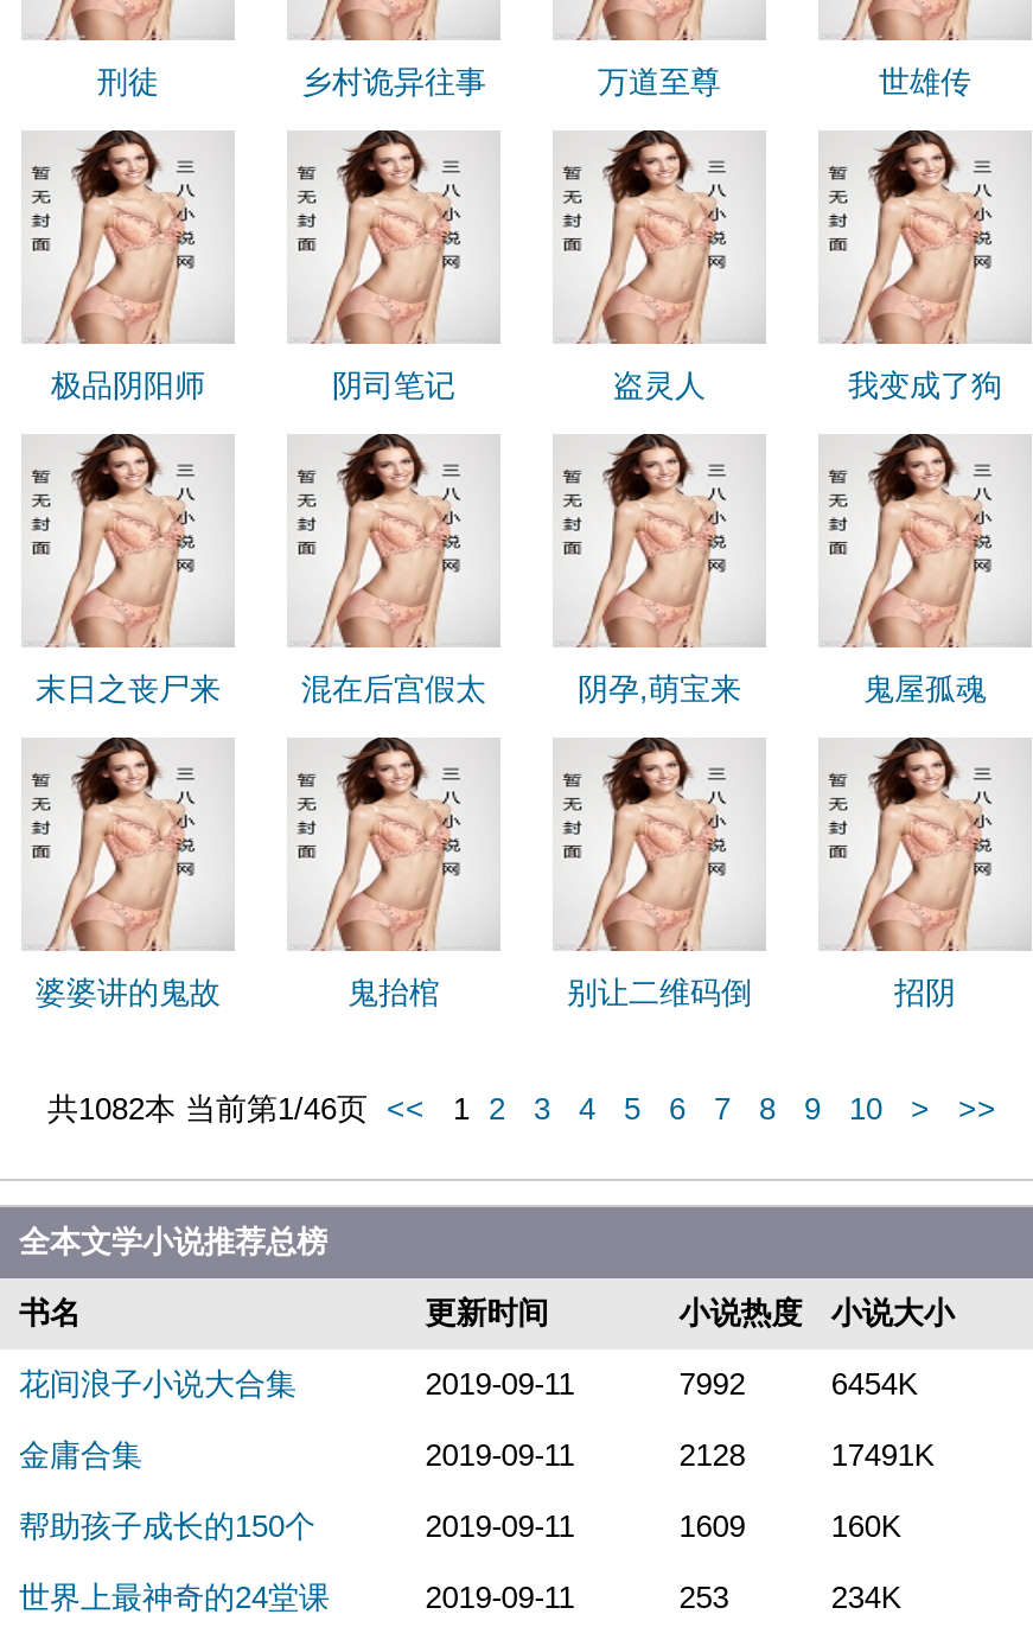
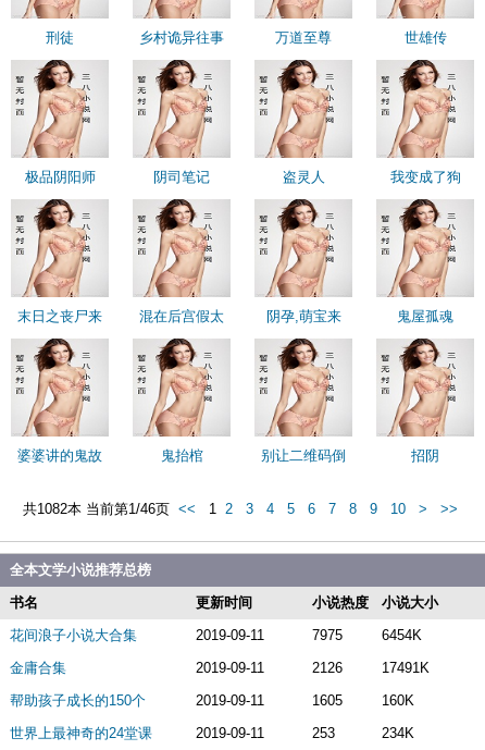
[679,1366,745,1402] 7992 -> [312,627,343,643] 7975
[679,1437,745,1473] 2128 -> [312,660,343,676] 2126
[679,1508,745,1544] 1609 -> [312,692,343,709] 1605

